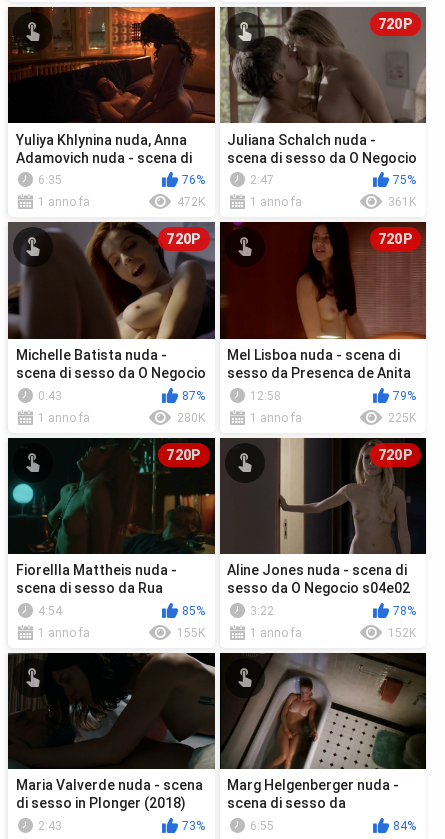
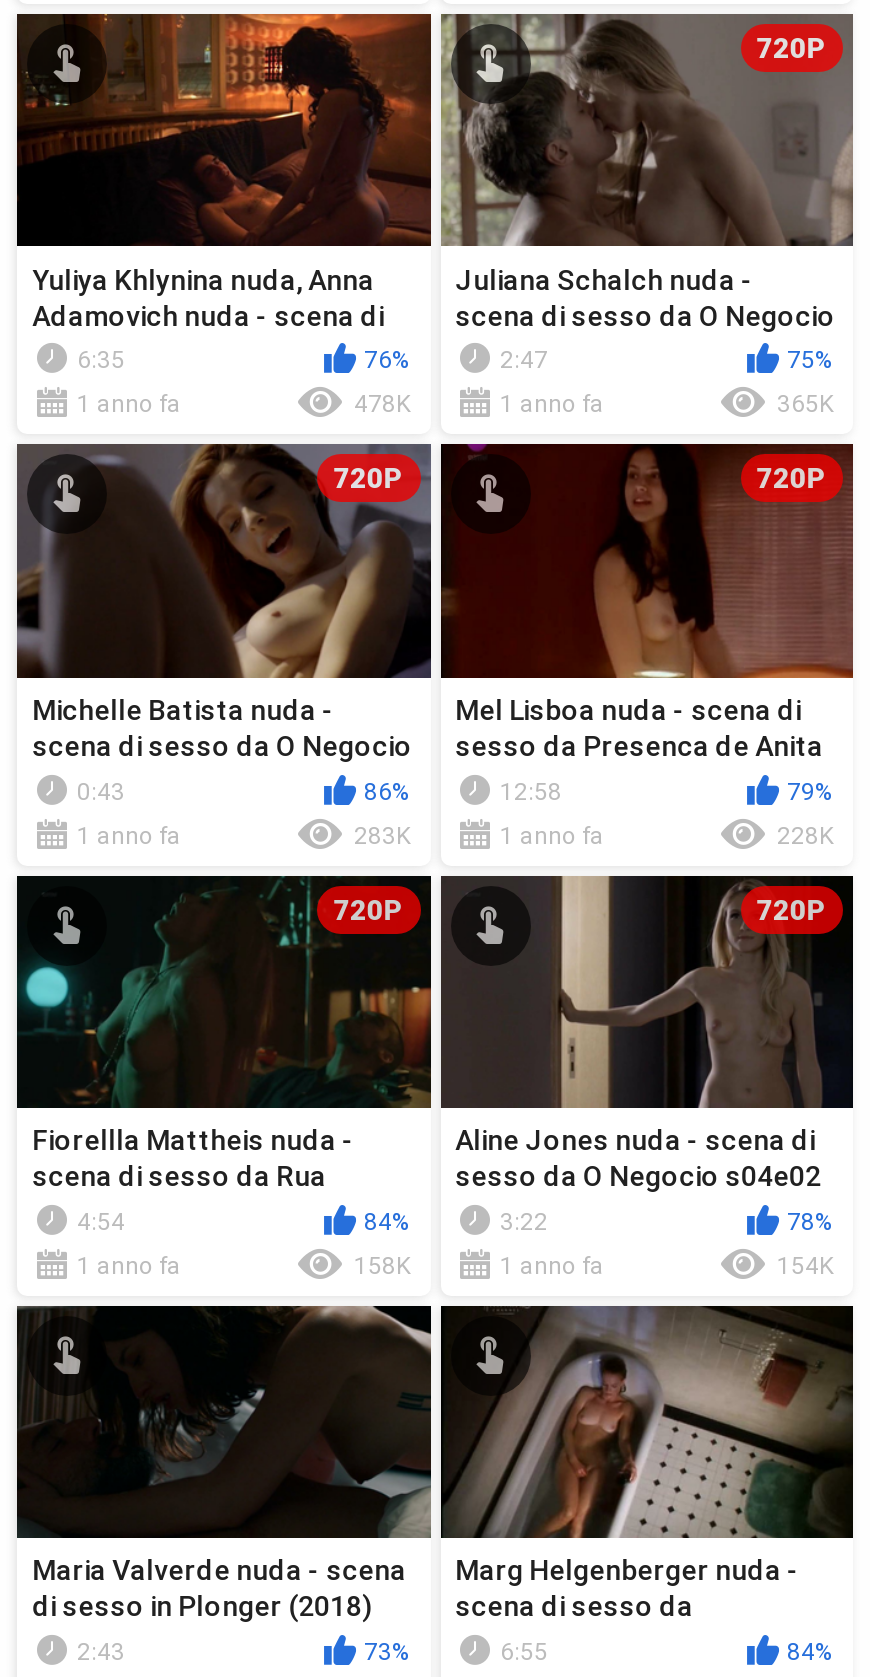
[176,195,204,209] 472K -> [354,391,410,419] 478K
[388,195,416,209] 361K -> [777,391,833,419] 365K
[181,388,204,402] 87% -> [364,777,410,805] 86%
[176,410,204,424] 280K -> [354,821,410,849] 283K
[388,410,416,424] 225K -> [777,821,833,849] 228K
[181,604,204,618] 85% -> [364,1207,410,1235] 84%
[176,626,204,640] 155K -> [354,1251,410,1279] 158K
[388,626,416,640] 152K -> [777,1251,833,1279] 154K

